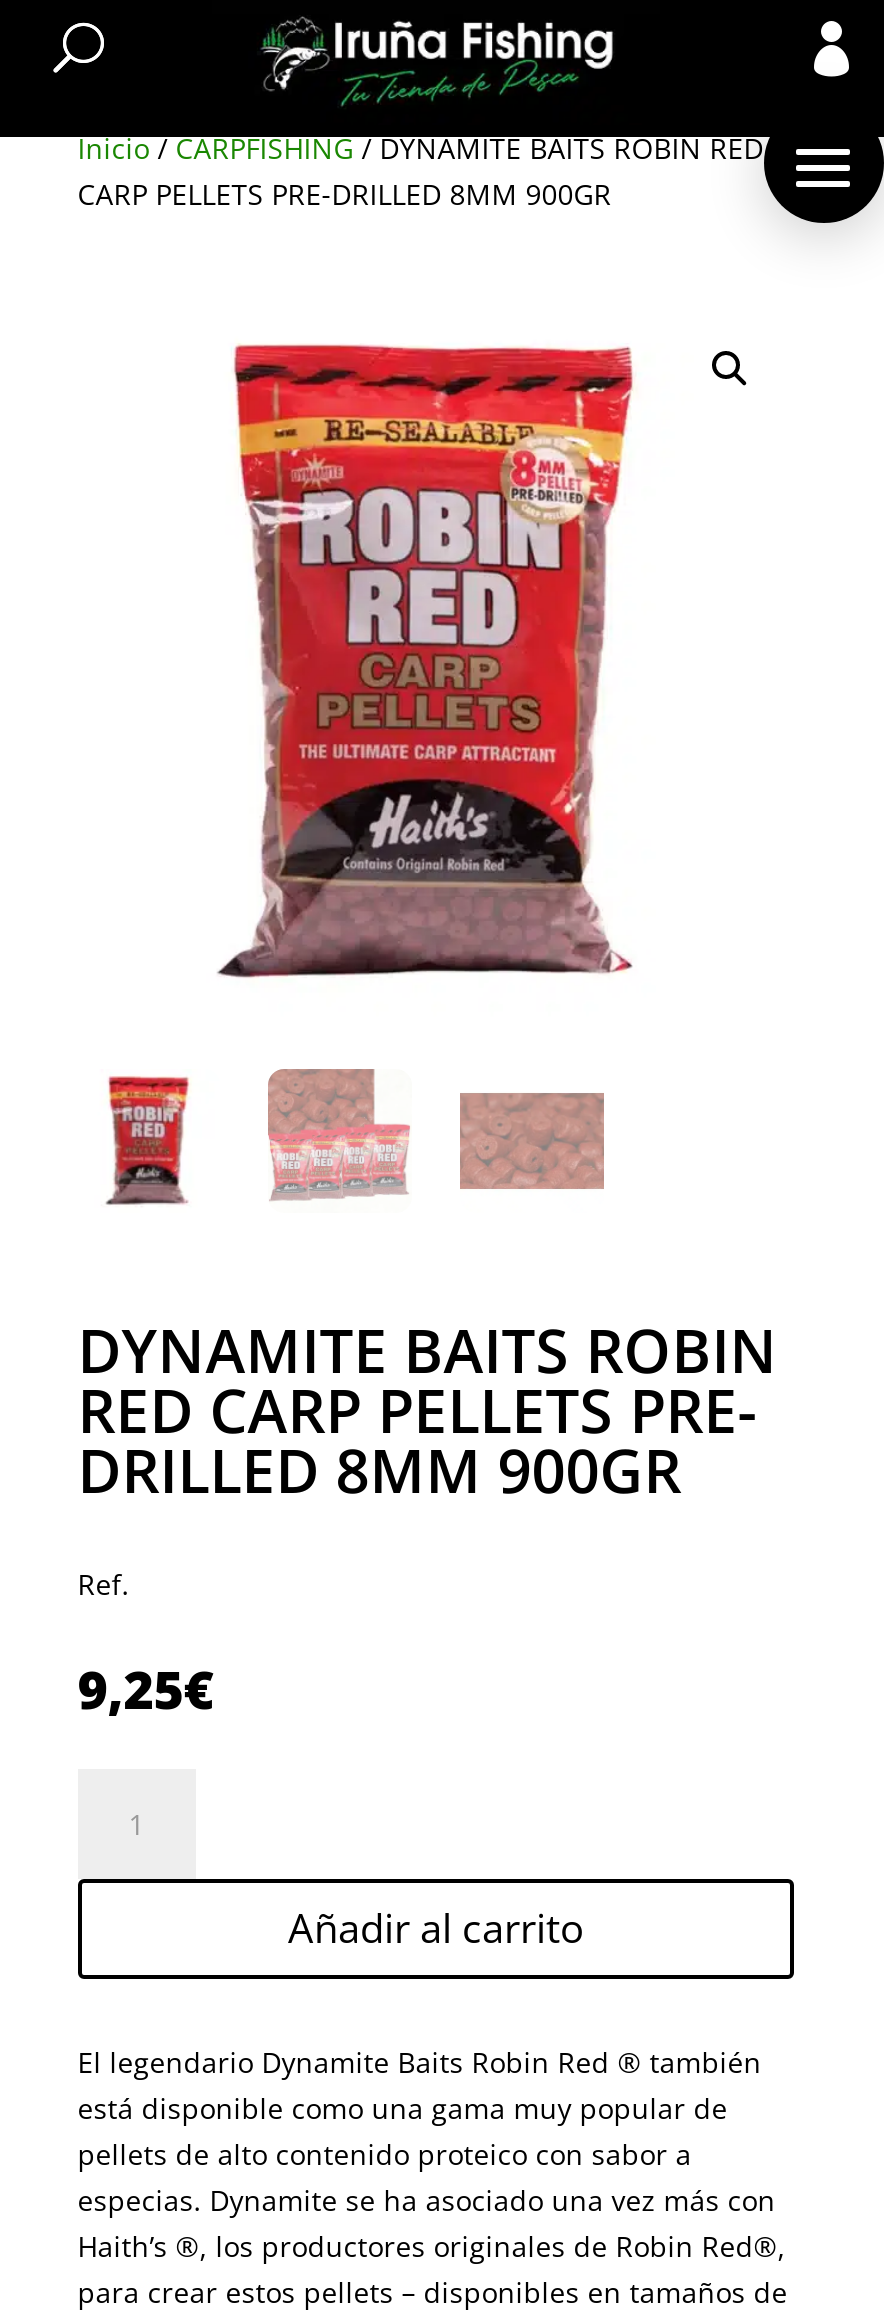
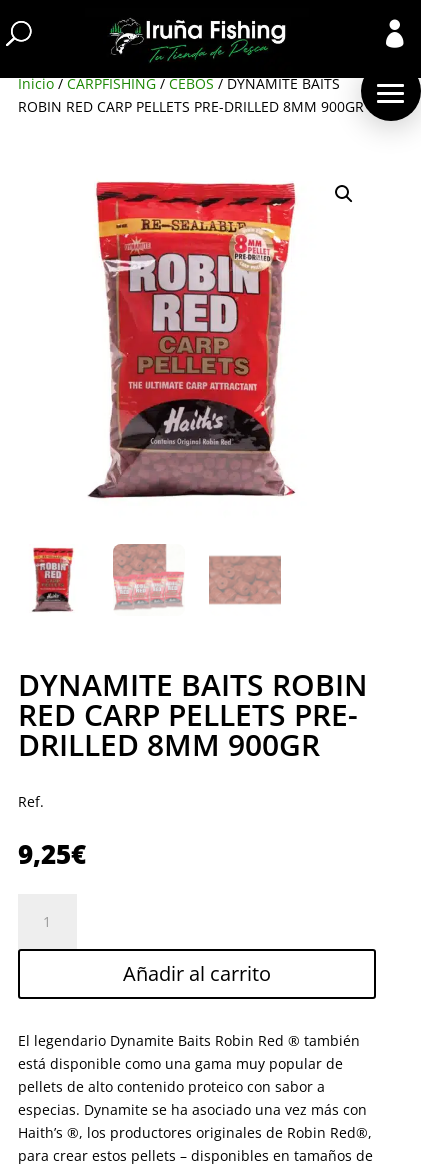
[78,129,764,213] Inicio/CARPFISHING/ DYNAMITE BAITS ROBIN RED | CARP PELLETS PRE-DRILLED 8MM 900GR -> [18,74,364,116] Inicio/CARPFISHING/CEBOS/ DYNAMITE BAITS | ROBIN RED CARP PELLETS PRE-DRILLED 8MM 900GR

